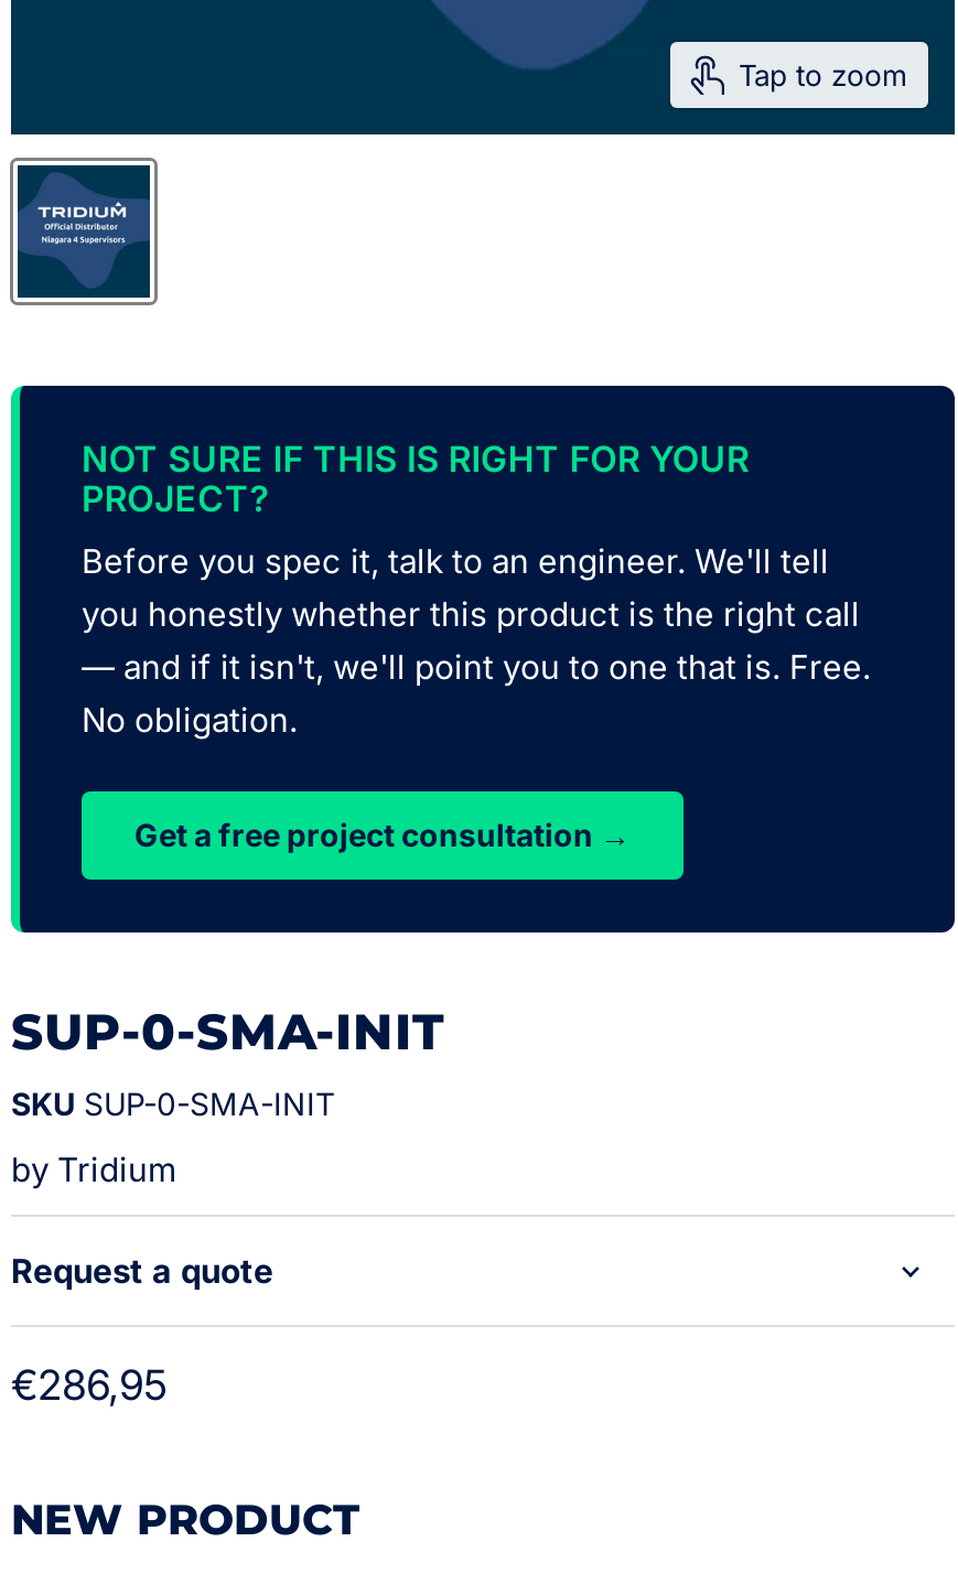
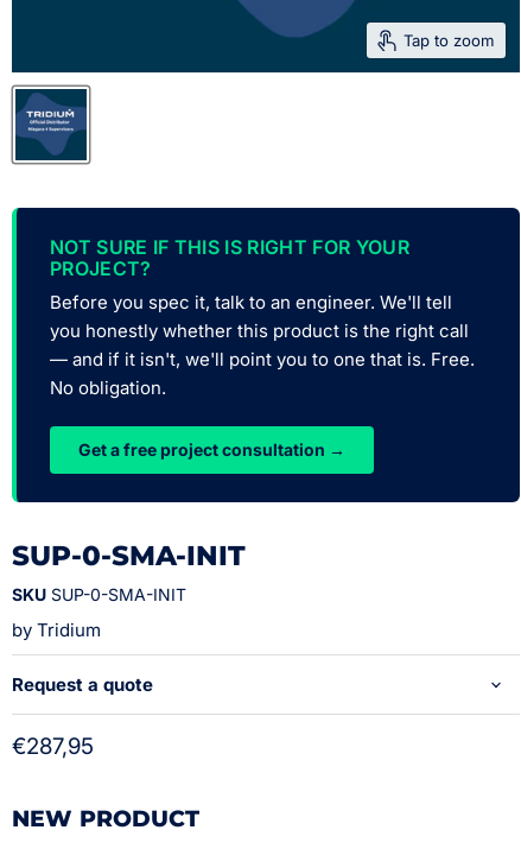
[11,1360,168,1411] €286,95 -> [12,733,94,760] €287,95

